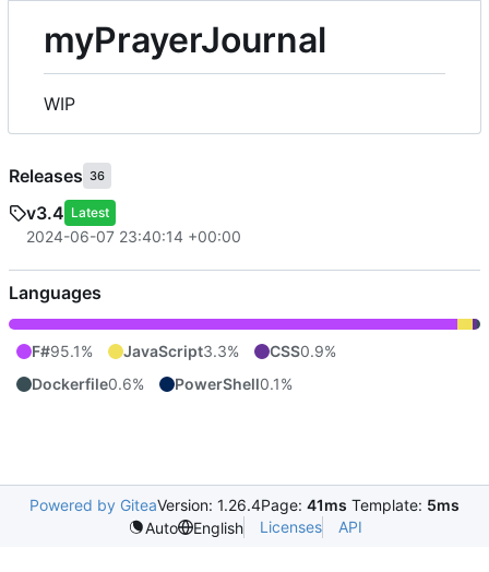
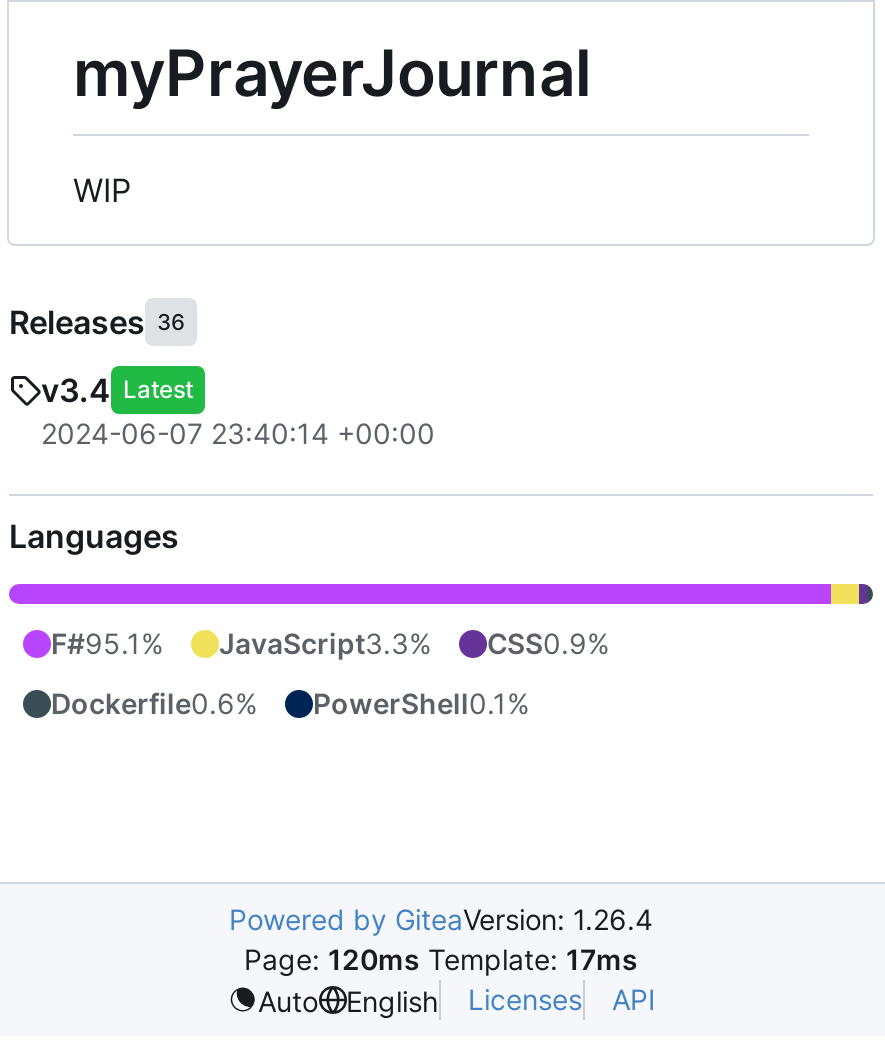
[29,496,460,514] Powered by GiteaVersion: 1.26.4Page: 41ms Template: 5ms -> [229,902,653,976] Powered by GiteaVersion: 1.26.4 | Page: 120ms Template: 17ms

